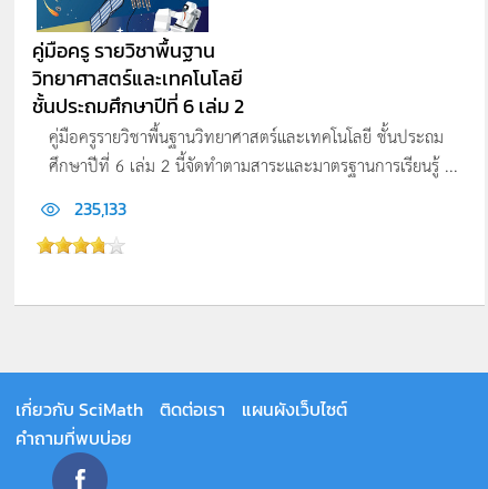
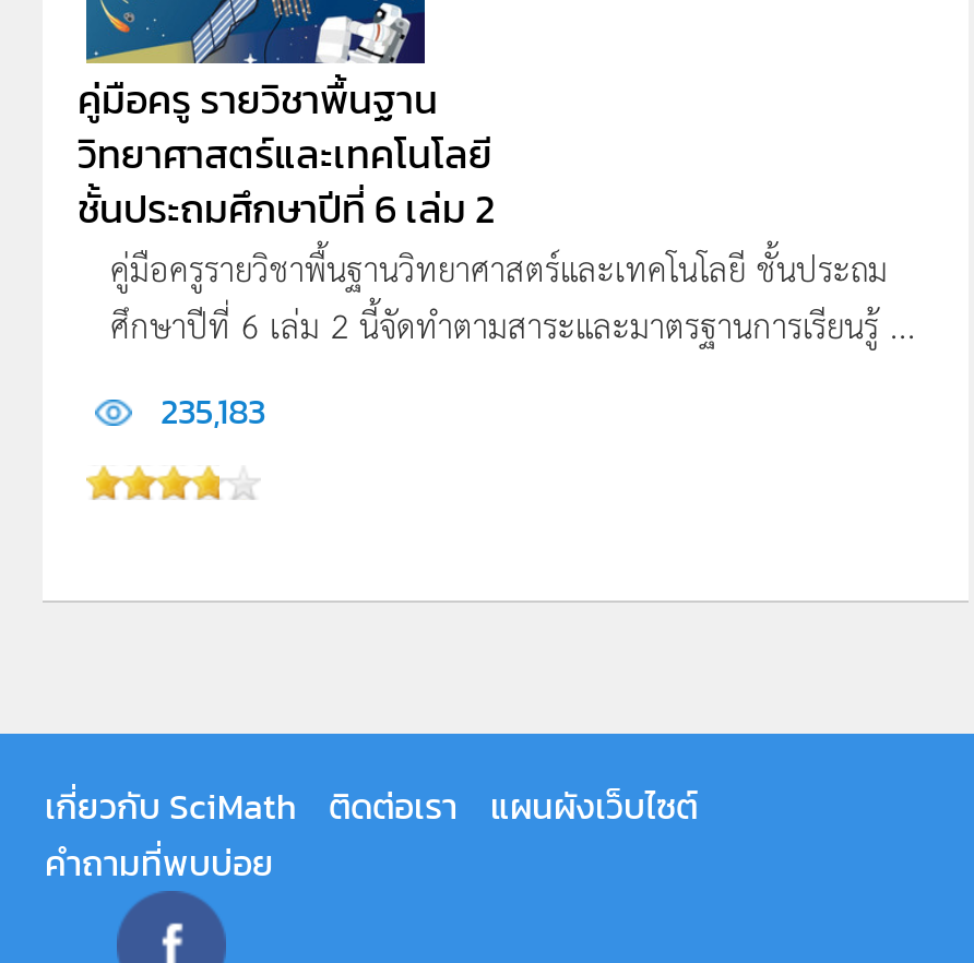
[74,195,126,222] 235,133 -> [161,385,265,437] 235,183

